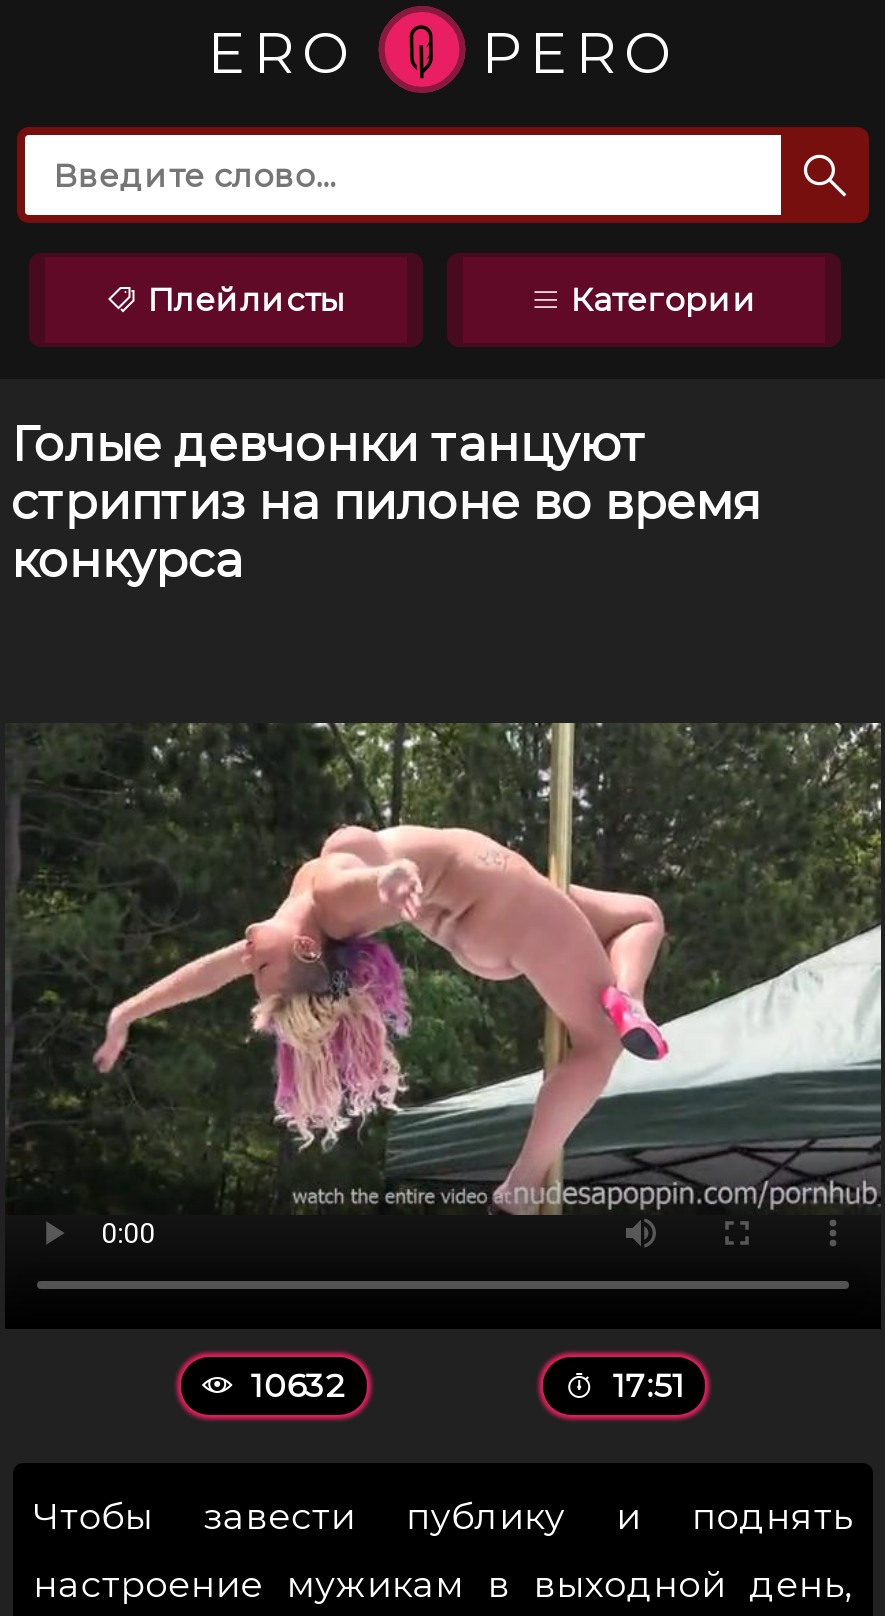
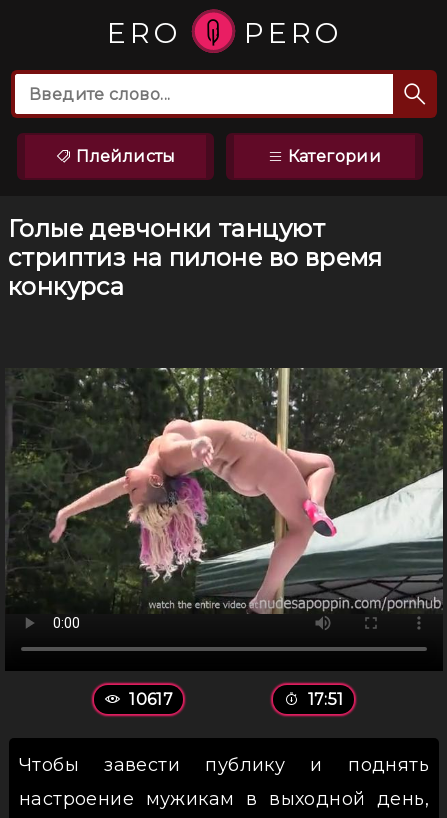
[242,1367,347,1405] 10632 -> [125,690,173,709] 10617

